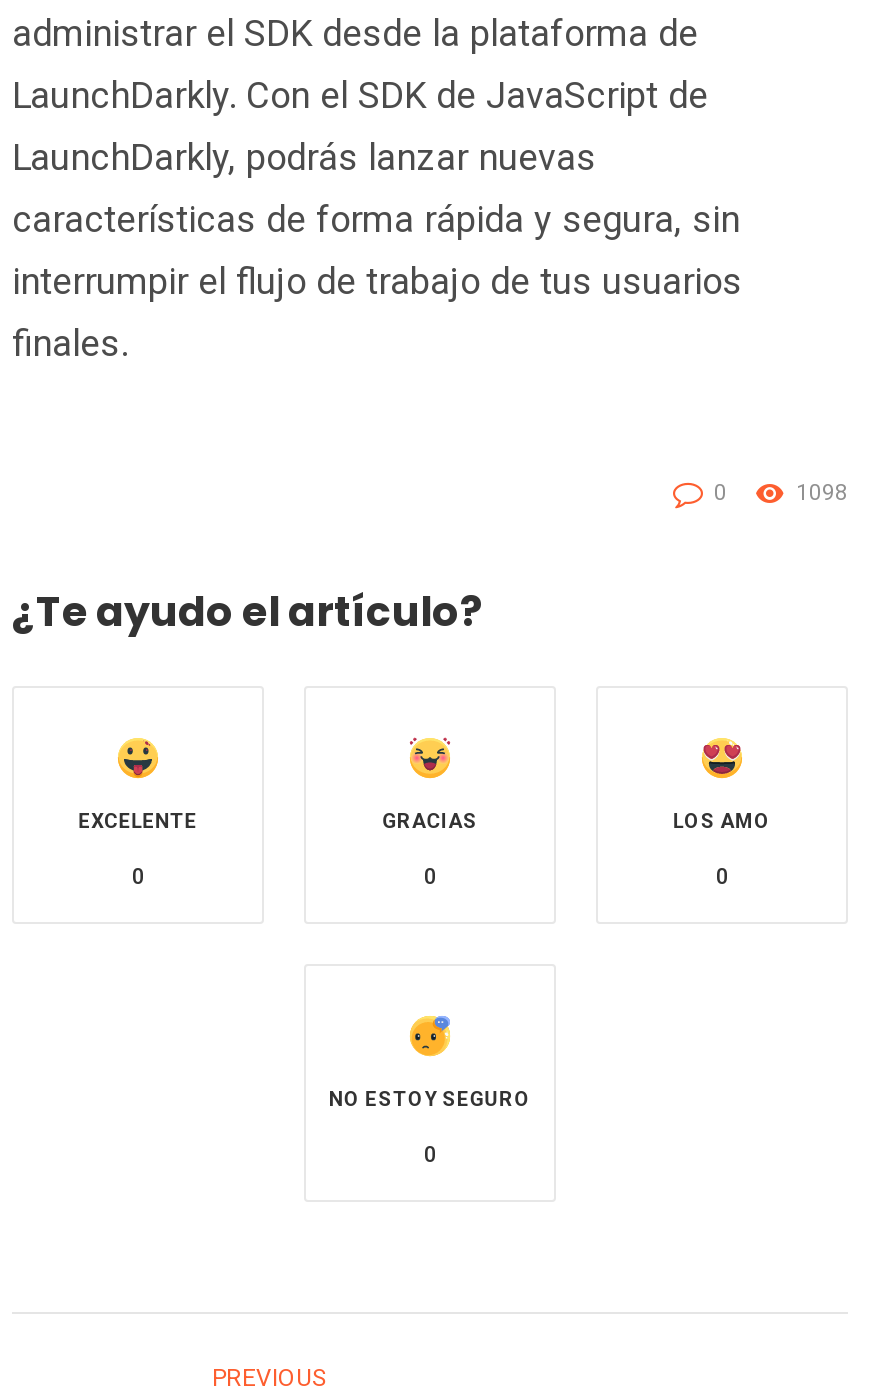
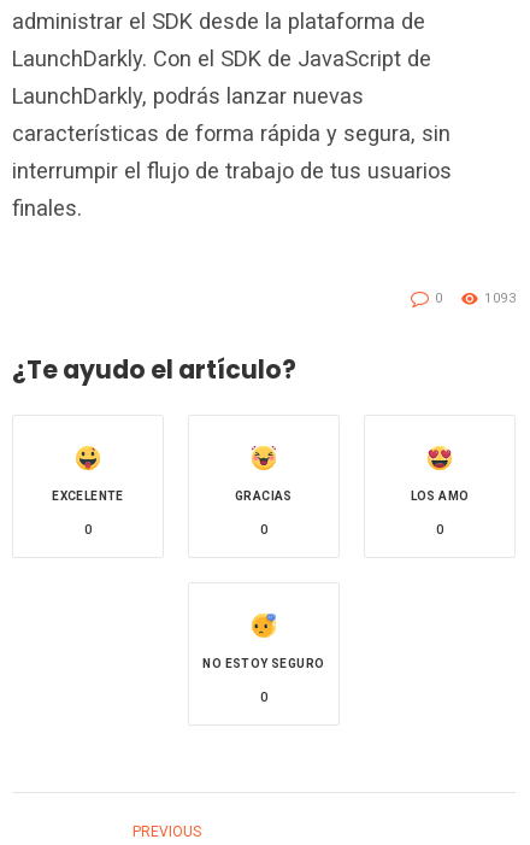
[796,479,848,505] 1098 -> [484,290,516,306] 1093

